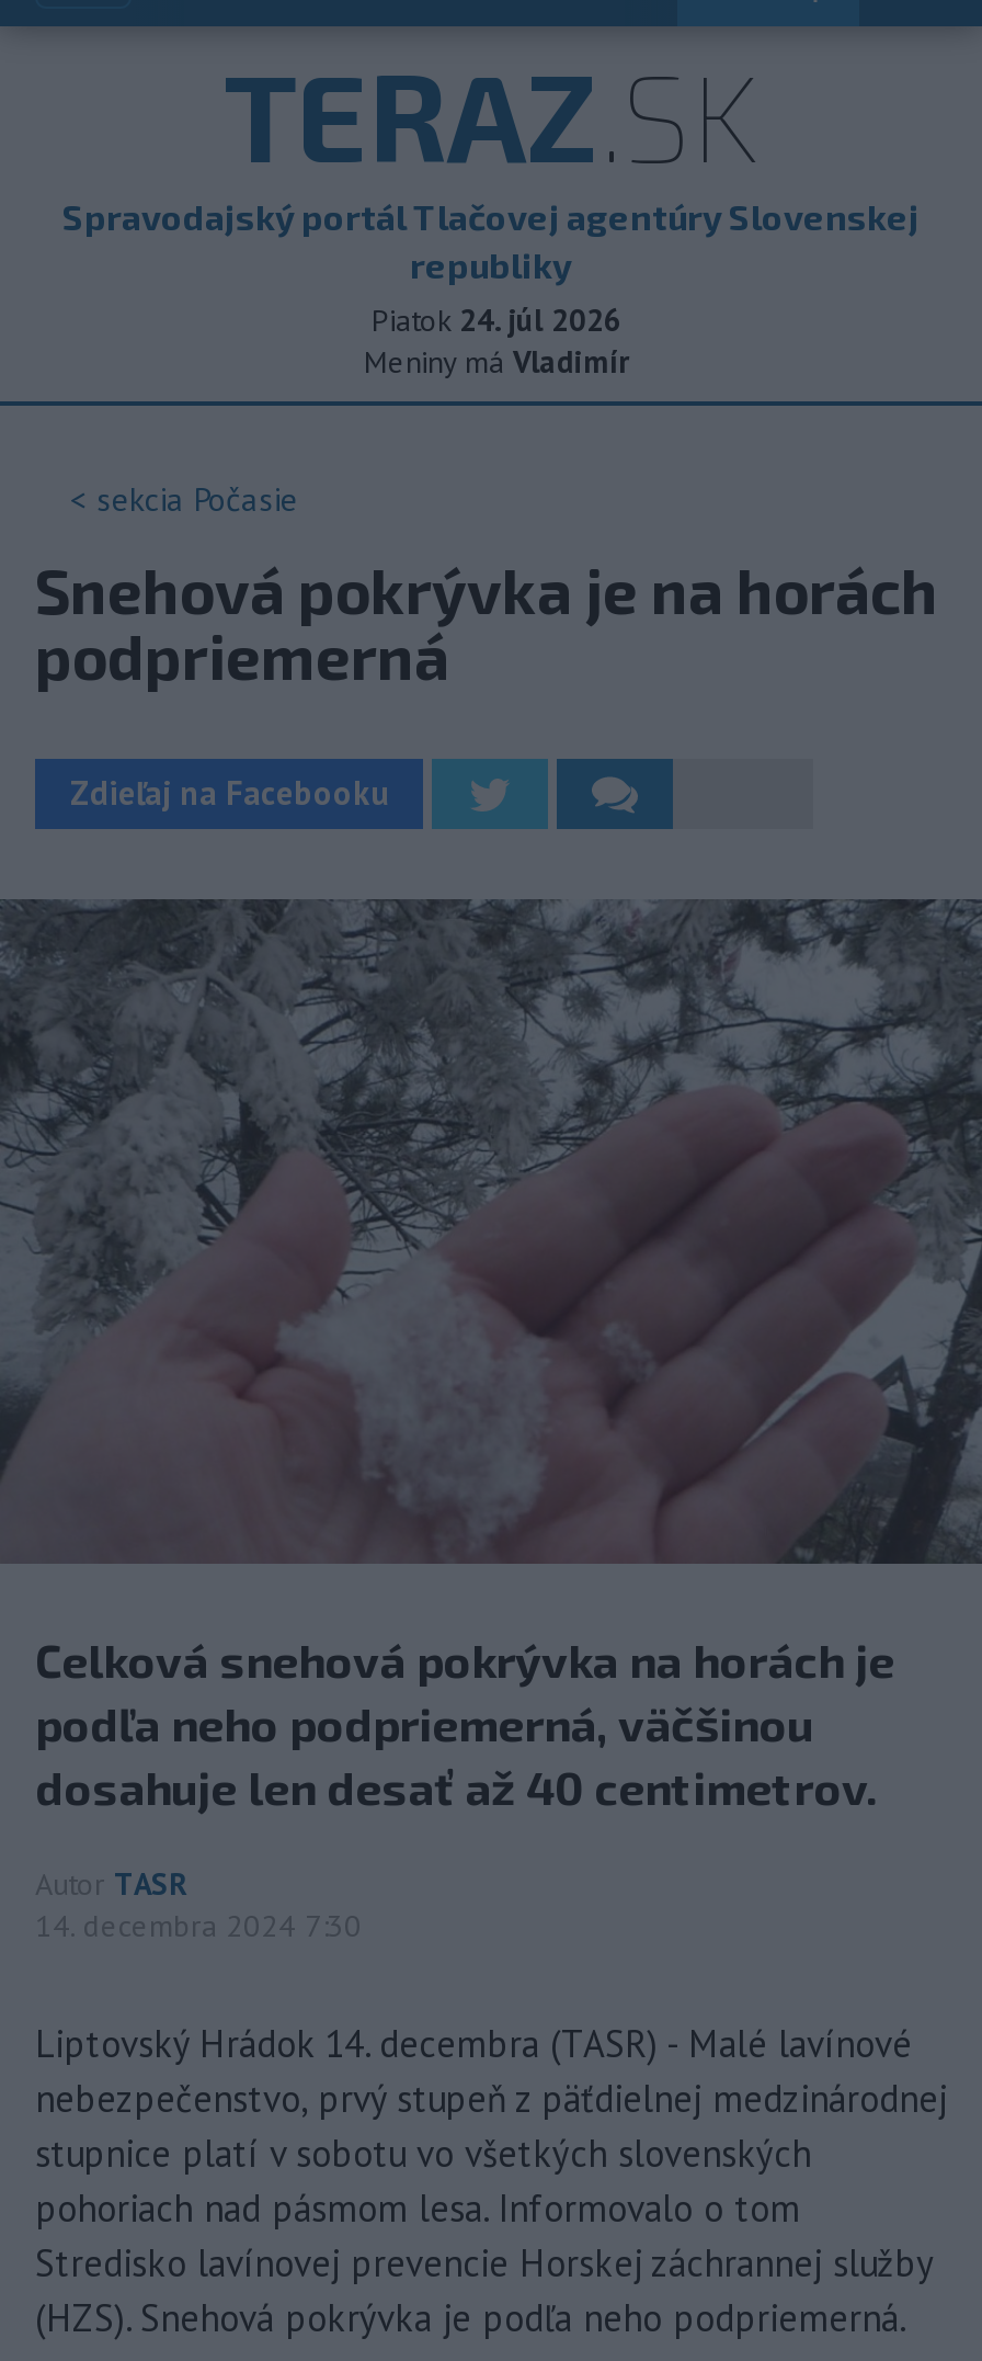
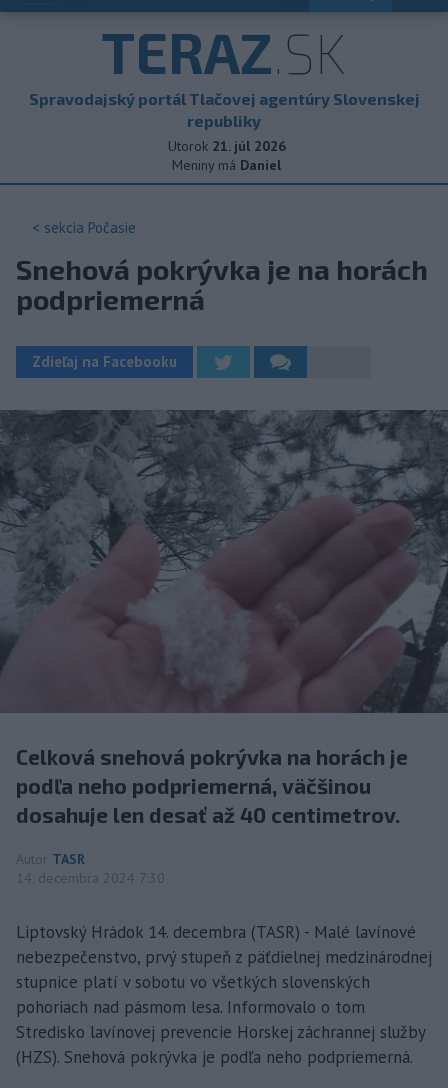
[372,300,621,340] Piatok 24. júl 2026 -> [167,137,285,155] Utorok 21. júl 2026
[364,342,629,382] Meniny má Vladimír -> [172,156,281,174] Meniny má Daniel

